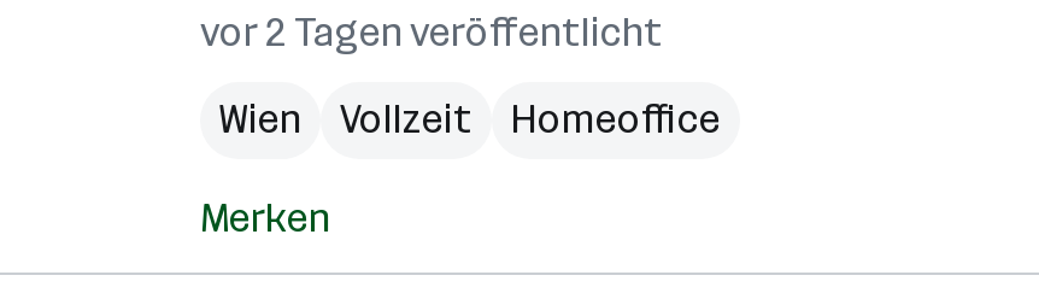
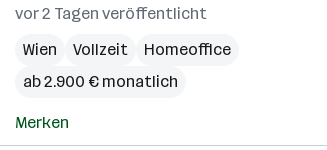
none -> [23,72,178,91] ab 2.900 € monatlich

